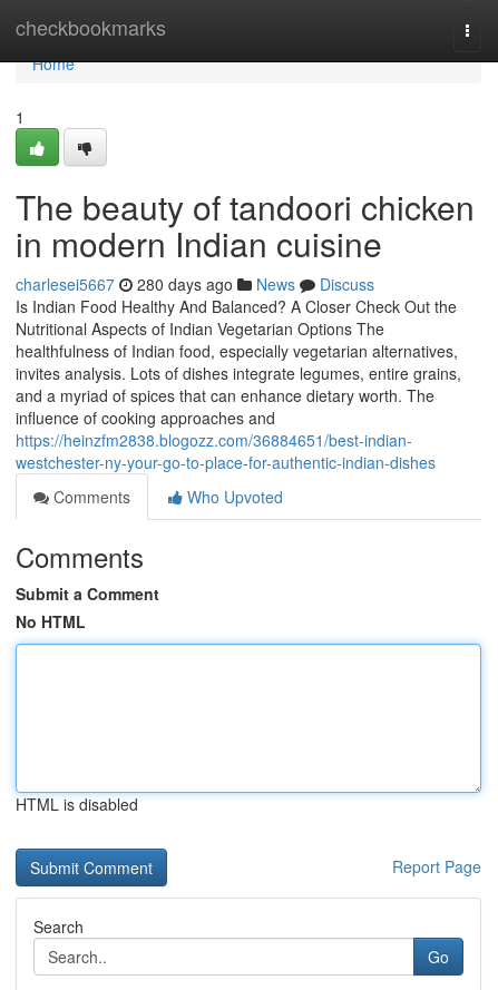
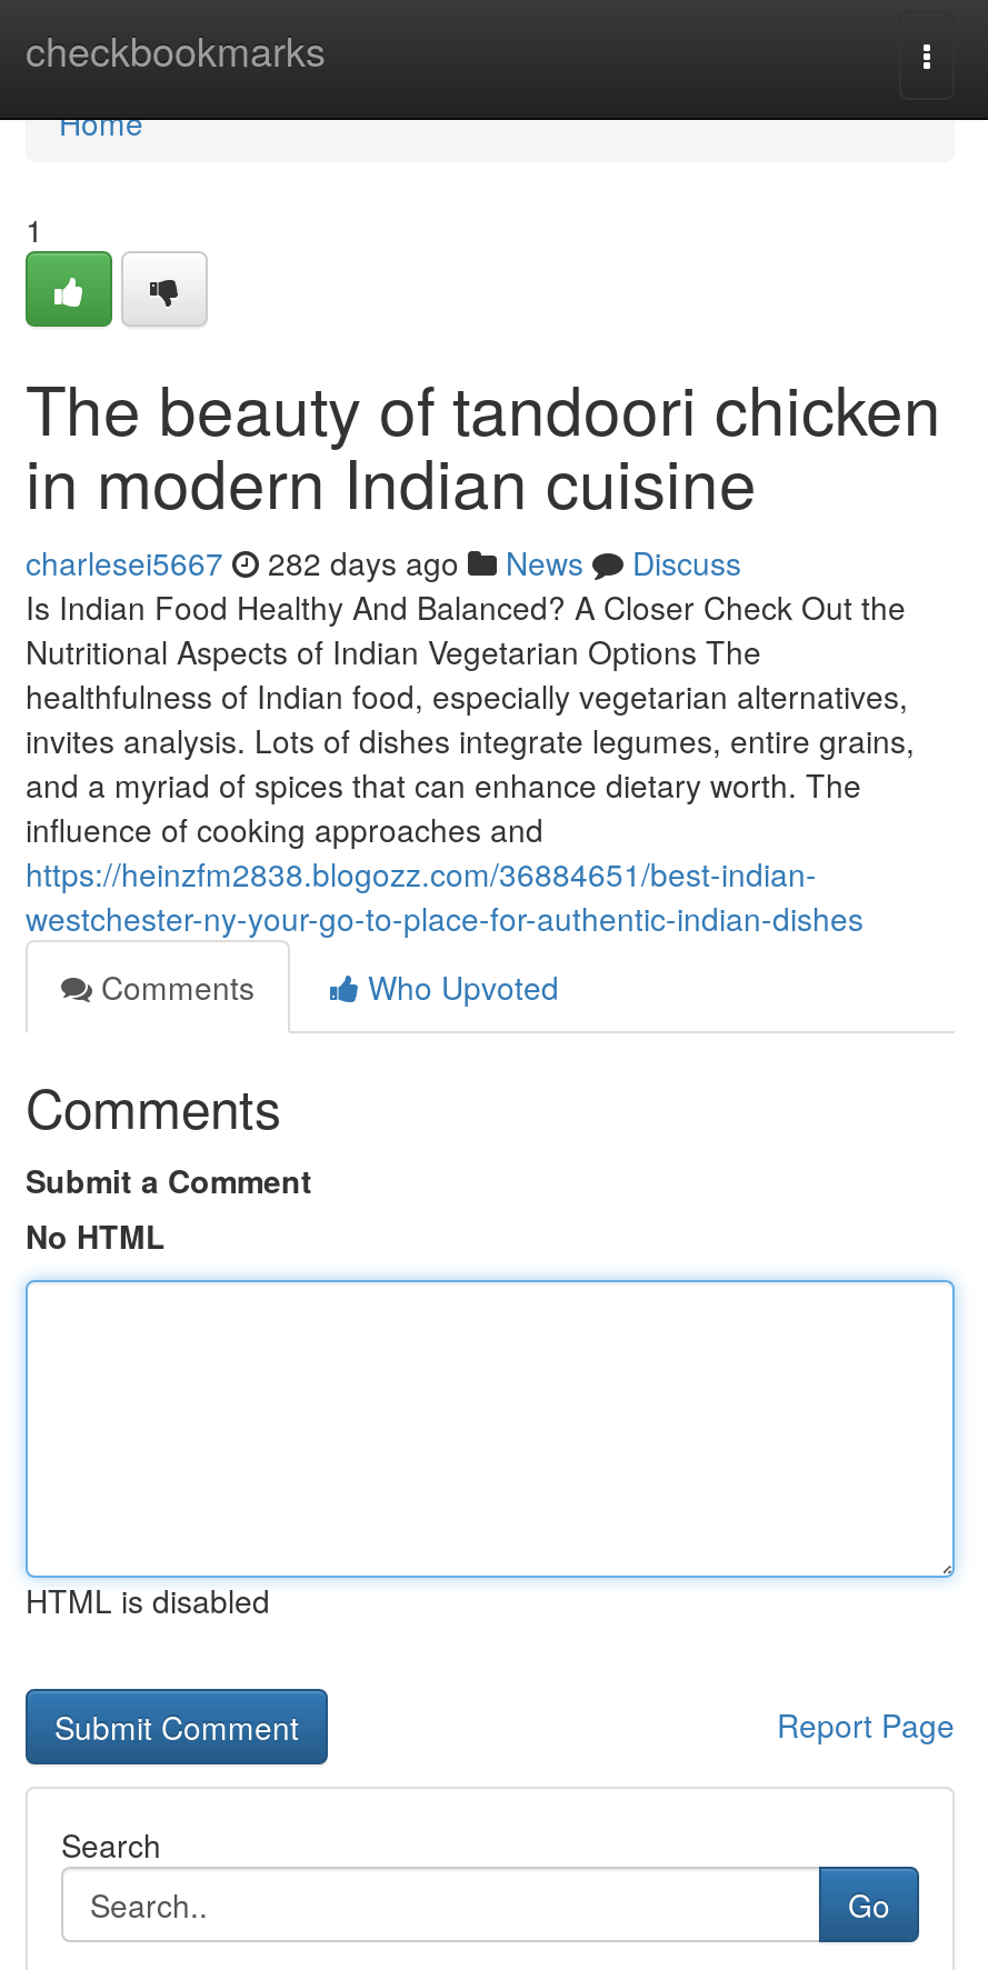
[16,273,374,295] charlesei5667 280 days ago News Discuss -> [26,540,741,584] charlesei5667 282 days ago News Discuss

